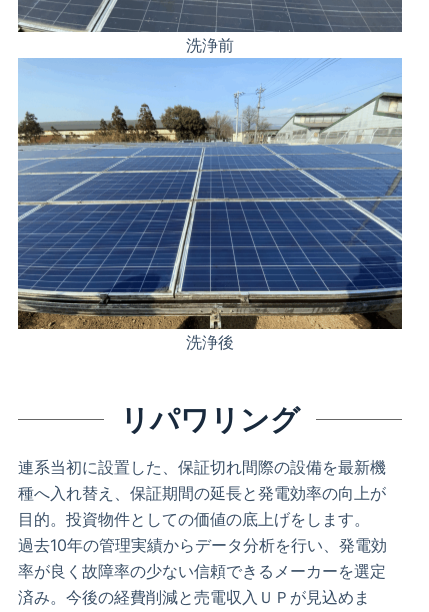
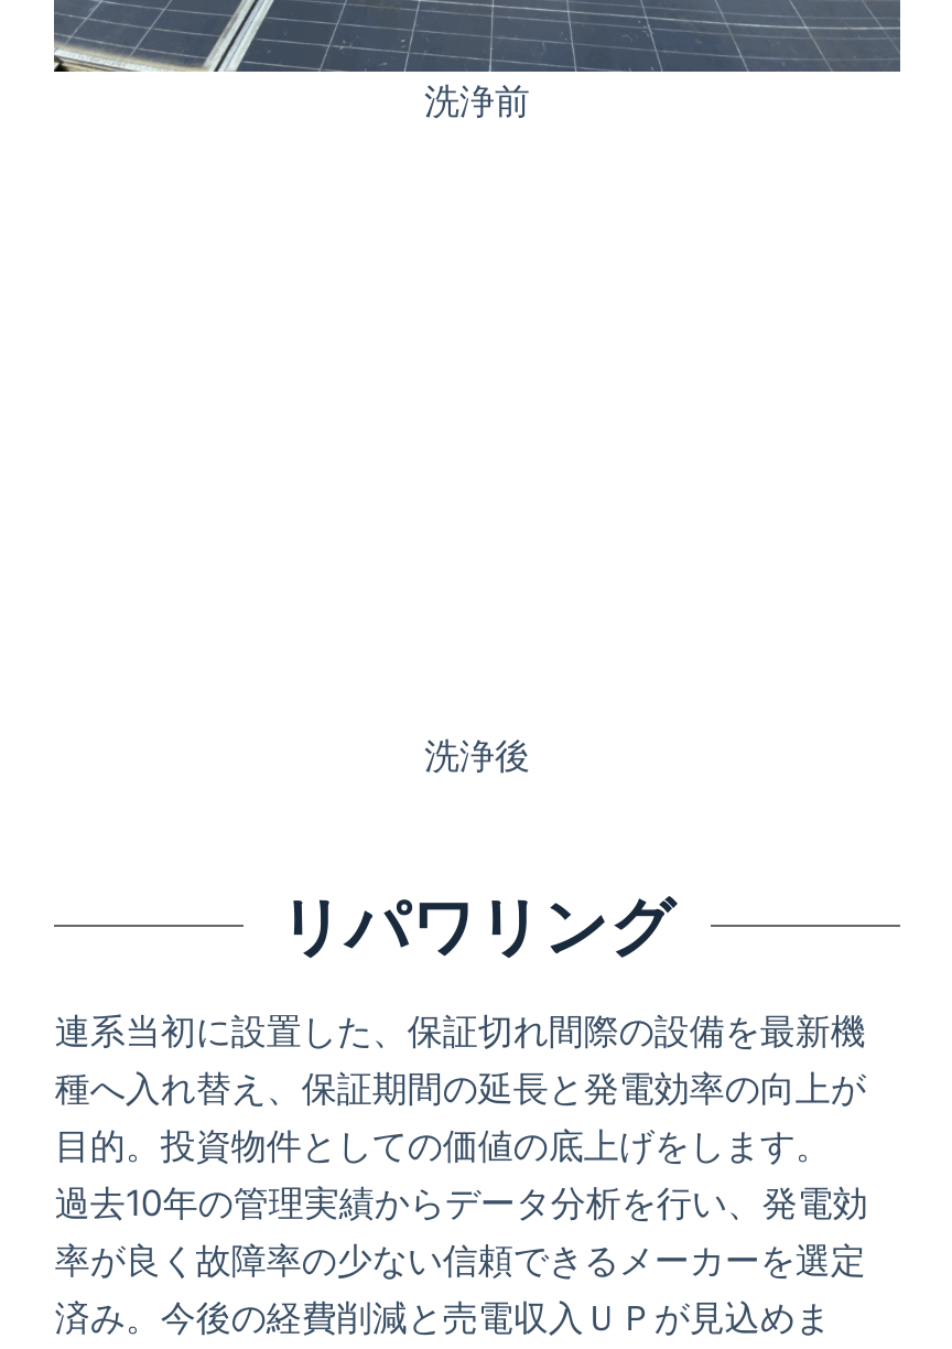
[17,57,403,330] [image] -> none

